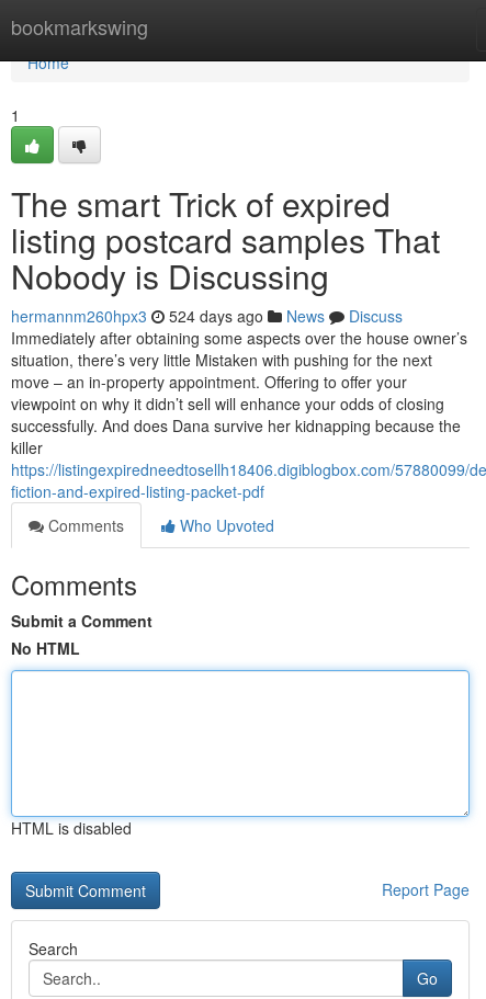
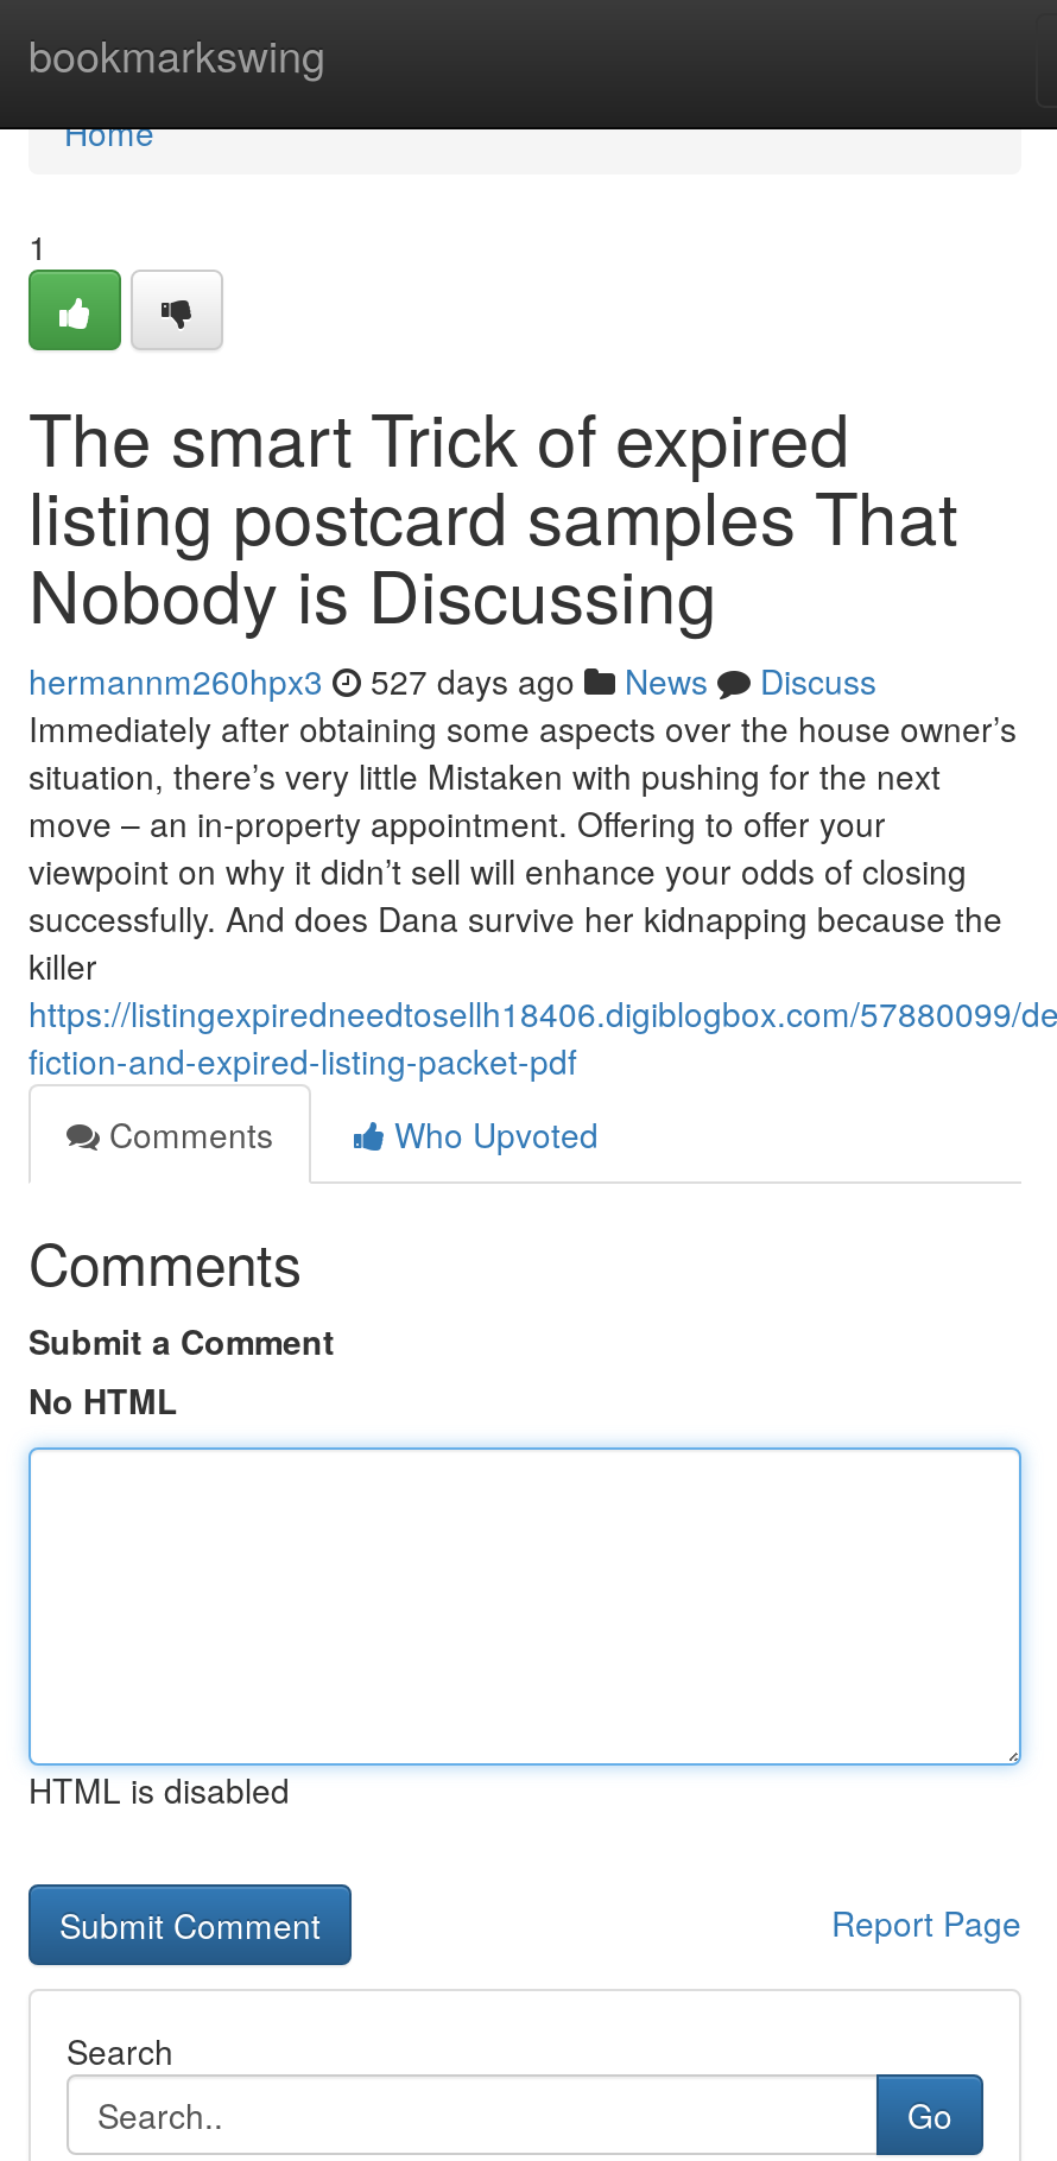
[11,305,403,327] hermannm260hpx3 524 days ago News Discuss -> [29,657,876,704] hermannm260hpx3 527 days ago News Discuss

